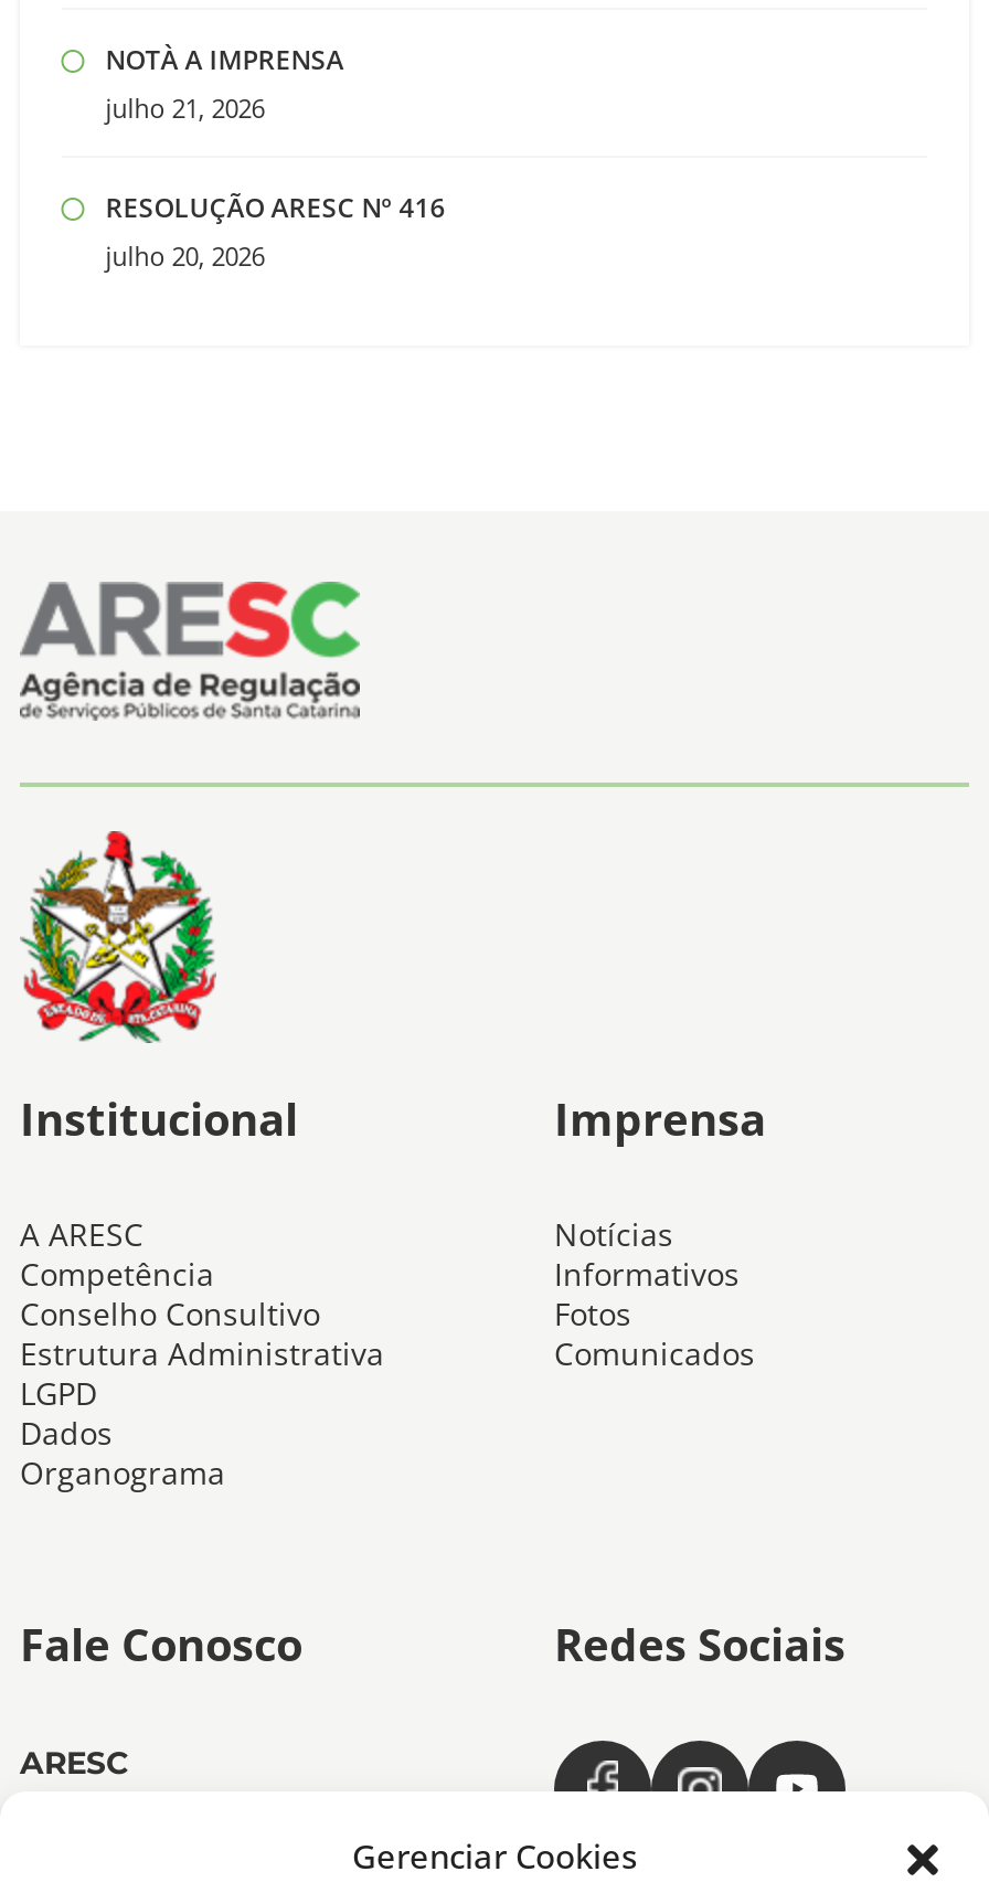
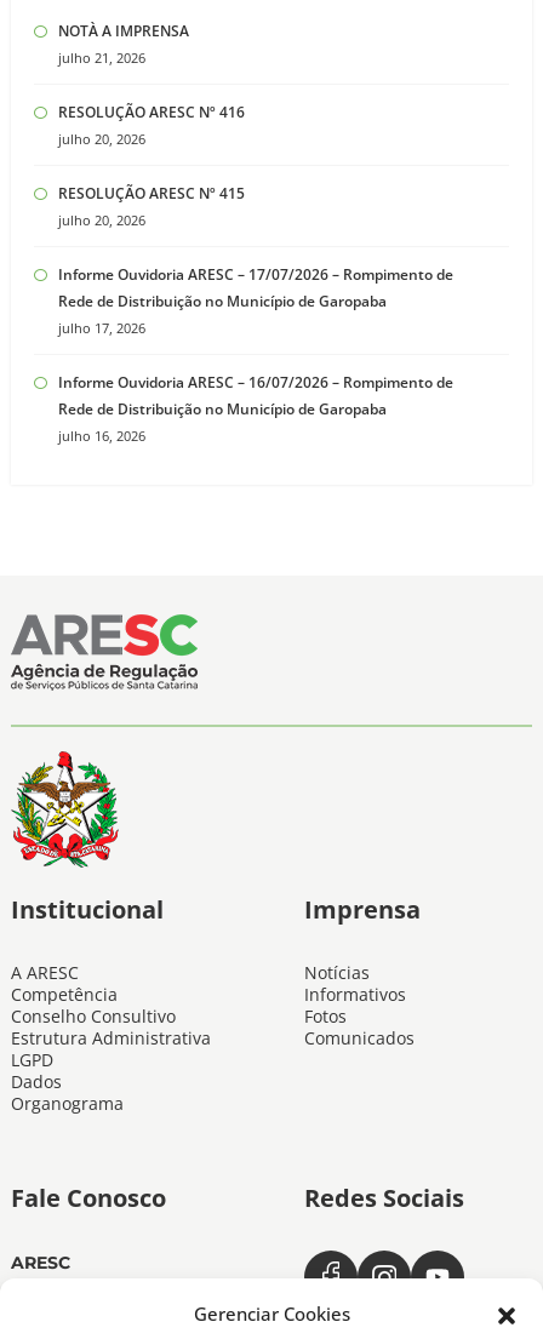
none -> [58,183,453,445] RESOLUÇÃO ARESC Nº 415 | julho 20, 2026 | Informe Ouvidoria ARESC – 17/07/2026 – Rompimento de | Rede de Distribuição no Município de Garopaba | julho 17, 2026 | Informe Ouvidoria ARESC – 16/07/2026 – Rompimento de | Rede de Distribuição no Município de Garopaba | julho 16, 2026

